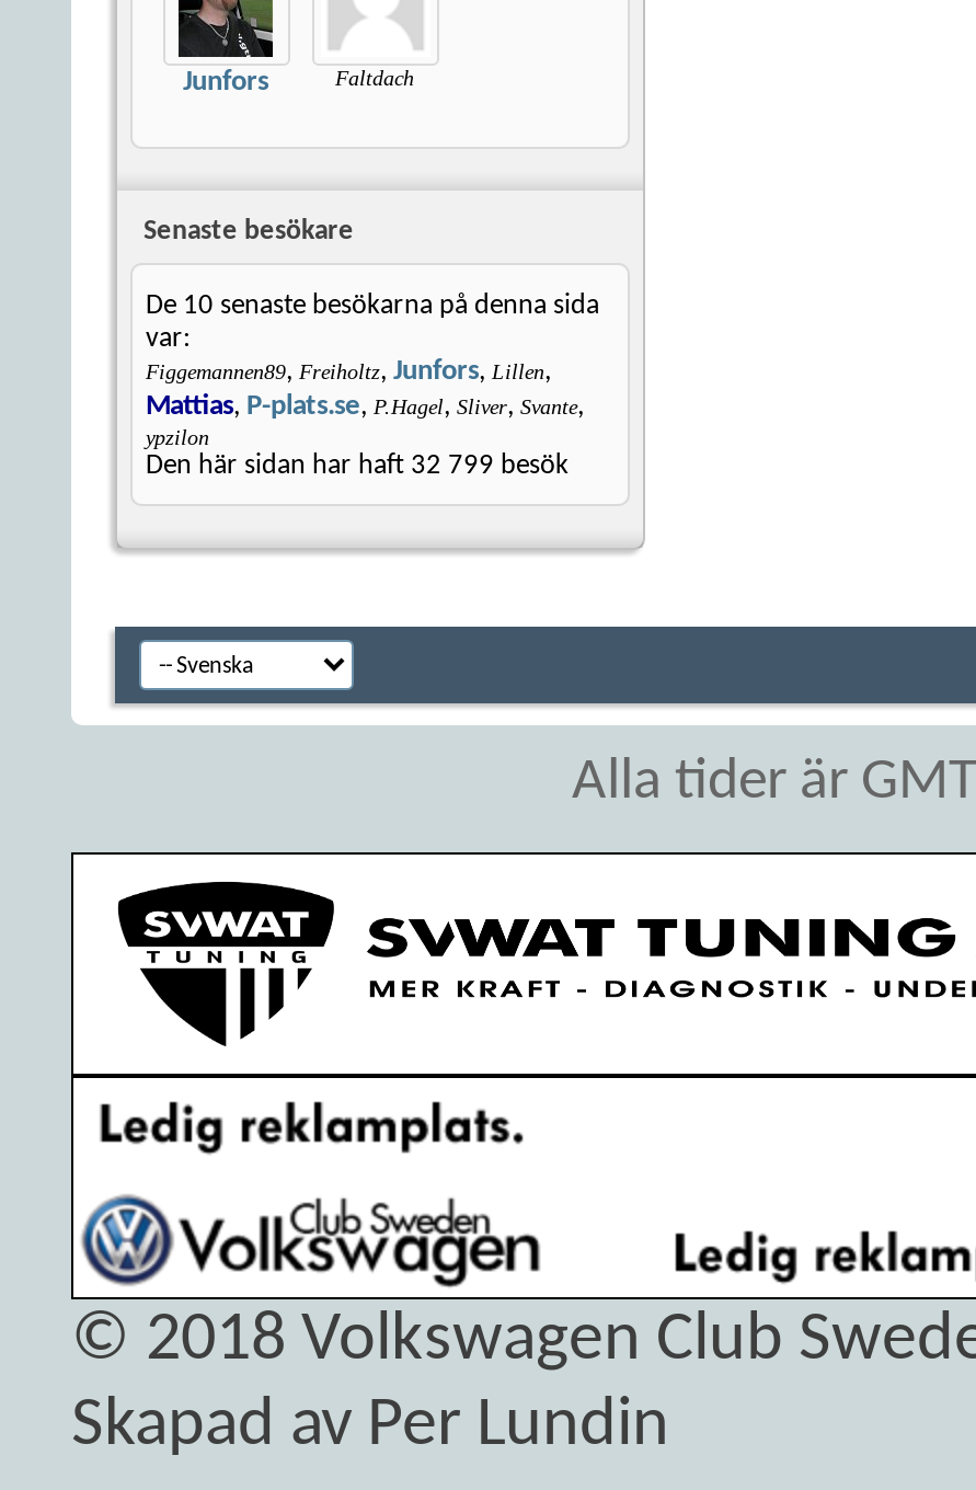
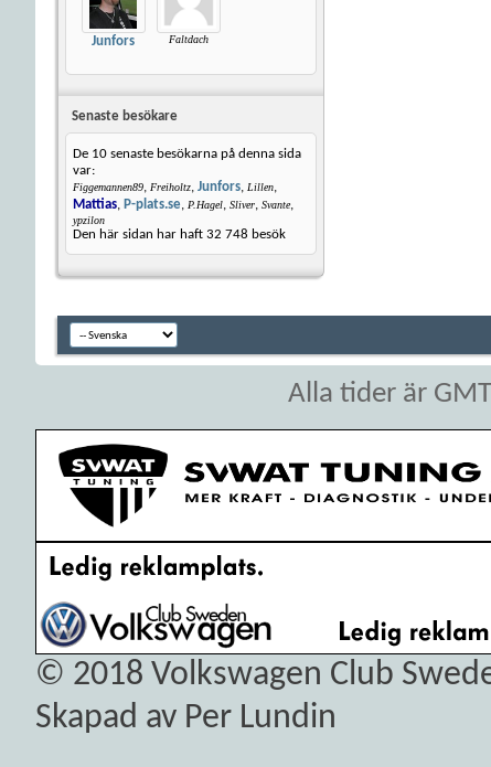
[146,451,569,480] Den här sidan har haft 32 799 besök -> [73,227,286,242] Den här sidan har haft 32 748 besök

